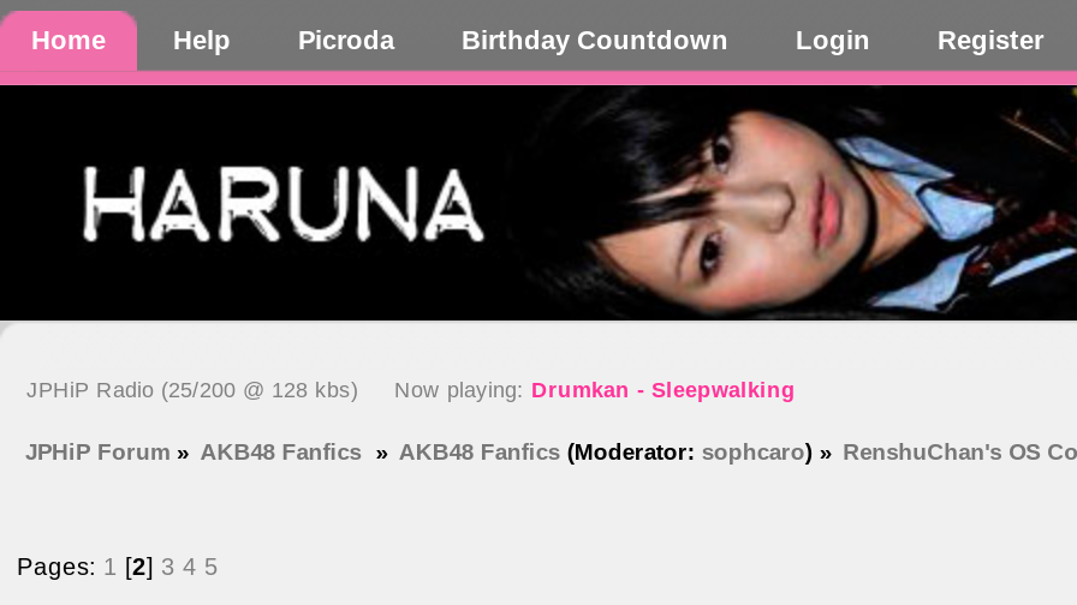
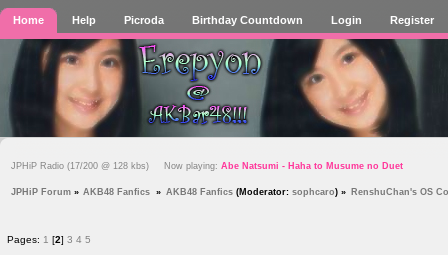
[7,83,1070,402] [image] | JPHiP Radio (25/200 @ 128 kbs) Now playing: Drumkan - Sleepwalking -> [3,38,445,171] [image] | JPHiP Radio (17/200 @ 128 kbs) Now playing: Abe Natsumi - Haha to Musume no Duet

